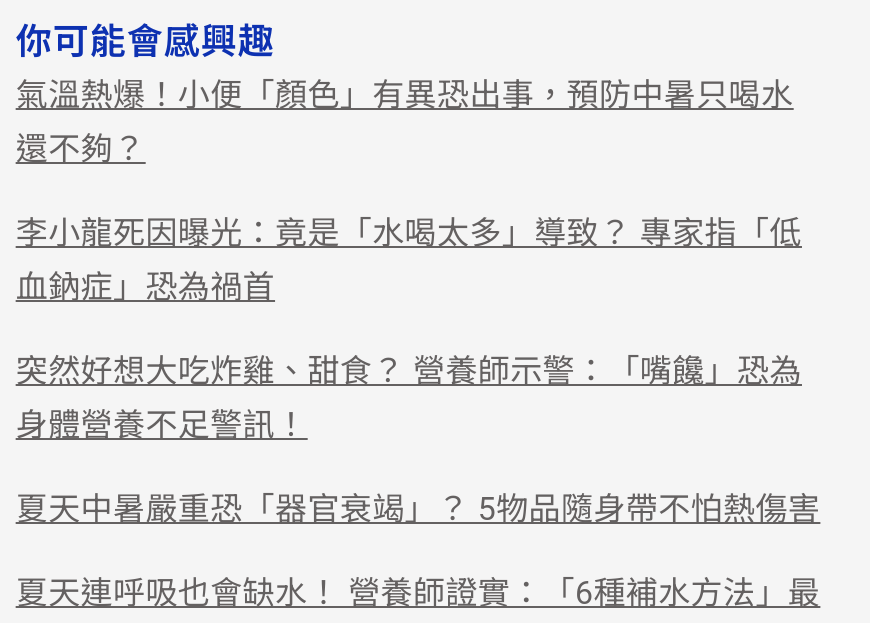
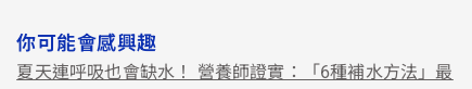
[16,75,820,527] 氣溫熱爆！小便「顏色」有異恐出事，預防中暑只喝水 | 還不夠？ | 李小龍死因曝光：竟是「水喝太多」導致？ 專家指「低 | 血鈉症」恐為禍首 | 突然好想大吃炸雞、甜食？ 營養師示警：「嘴饞」恐為 | 身體營養不足警訊！ | 夏天中暑嚴重恐「器官衰竭」？ 5物品隨身帶不怕熱傷害 -> none

